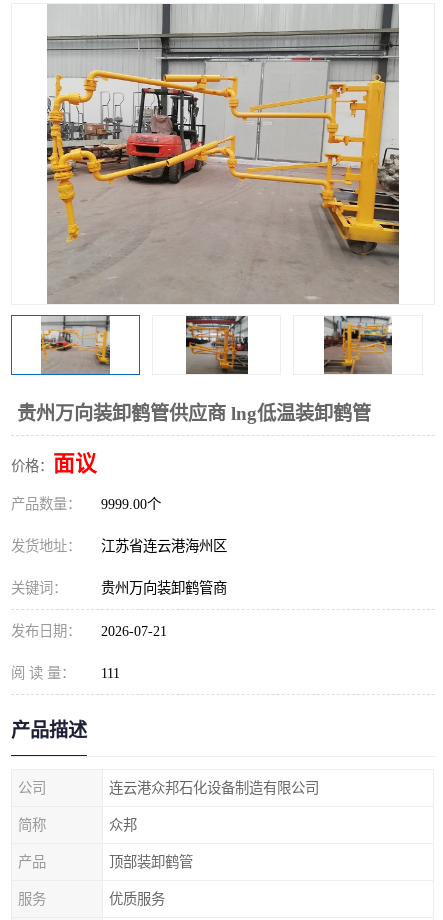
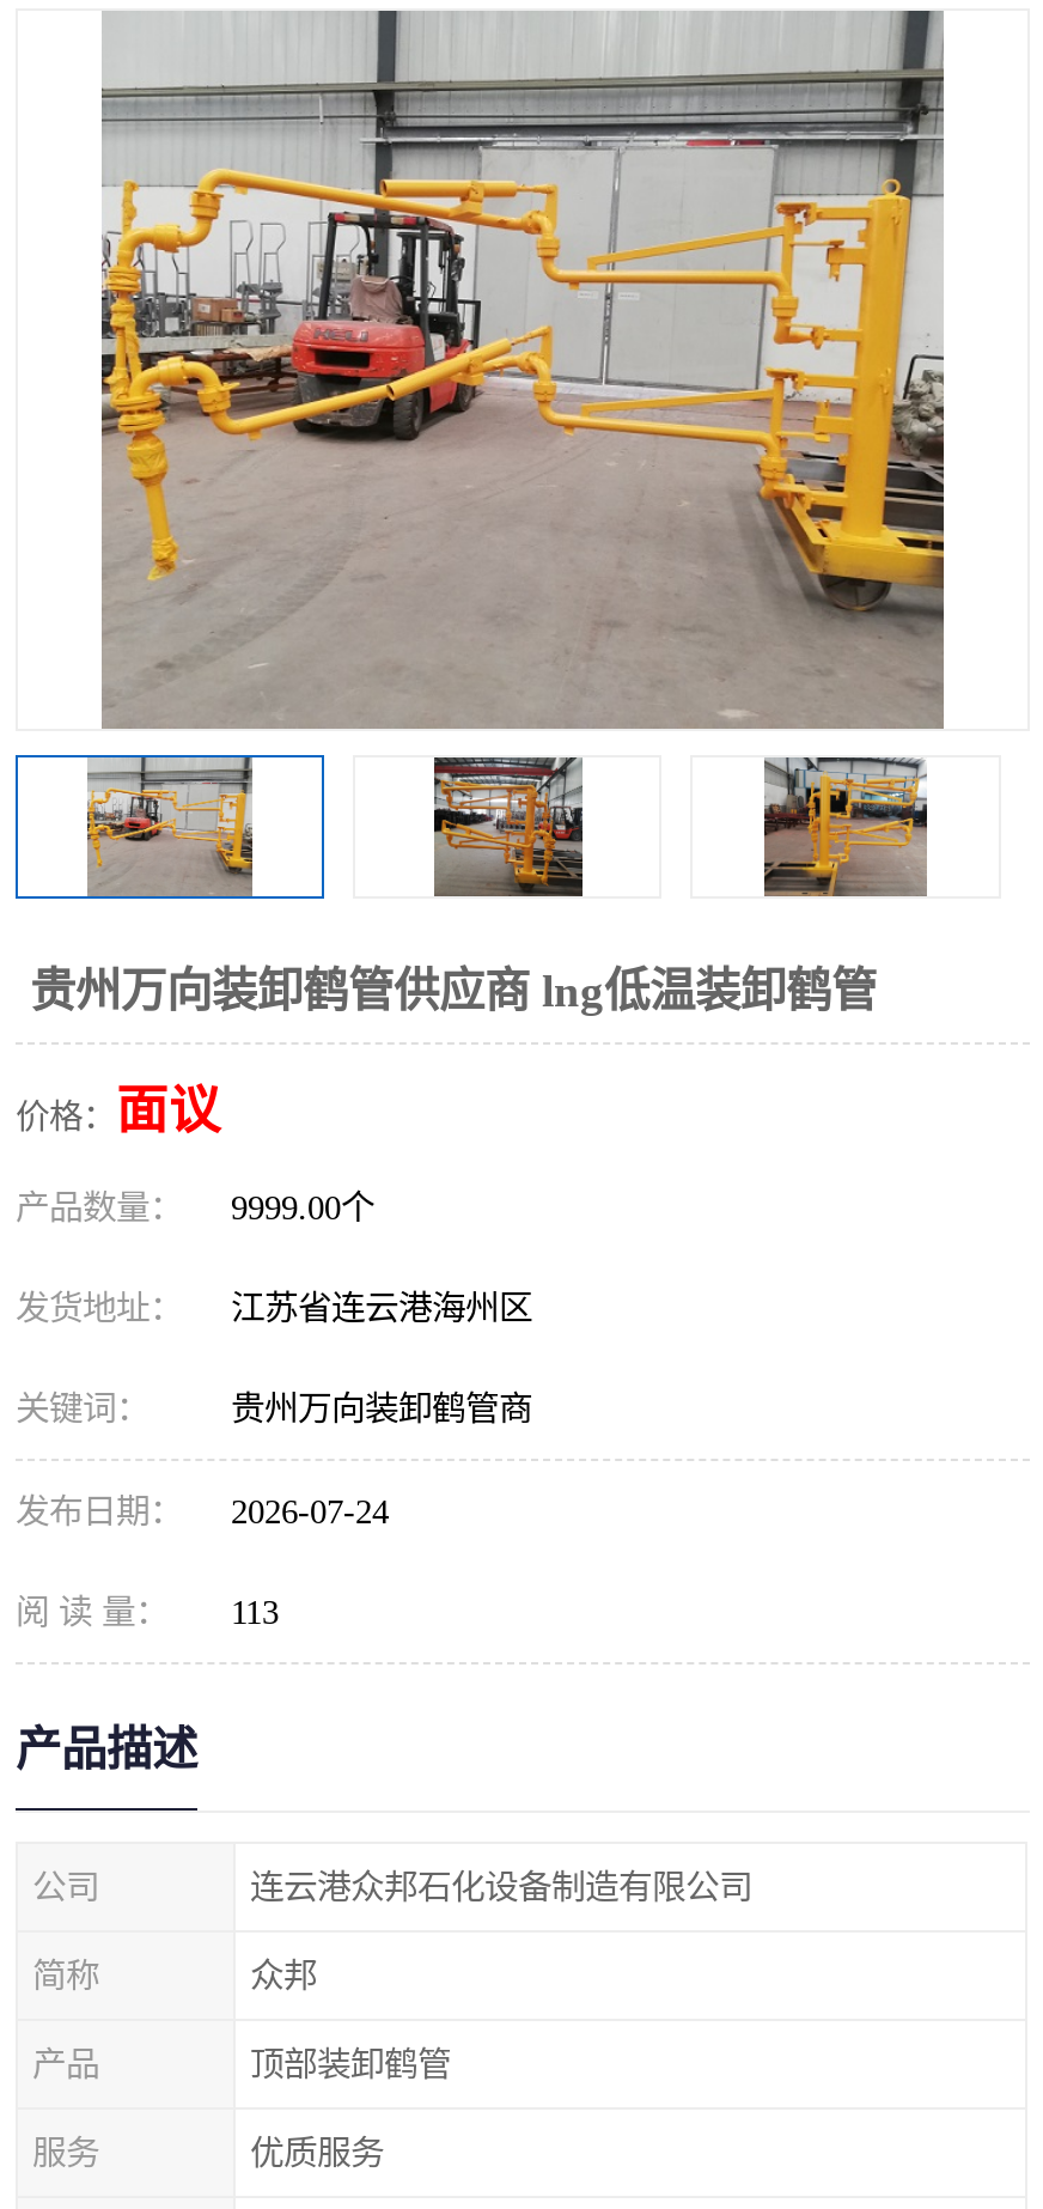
[11,623,167,639] 发布日期： 2026-07-21 -> [16,1492,389,1531] 发布日期： 2026-07-24
[11,665,120,681] 阅 读 量： 111 -> [16,1593,279,1631] 阅 读 量： 113

